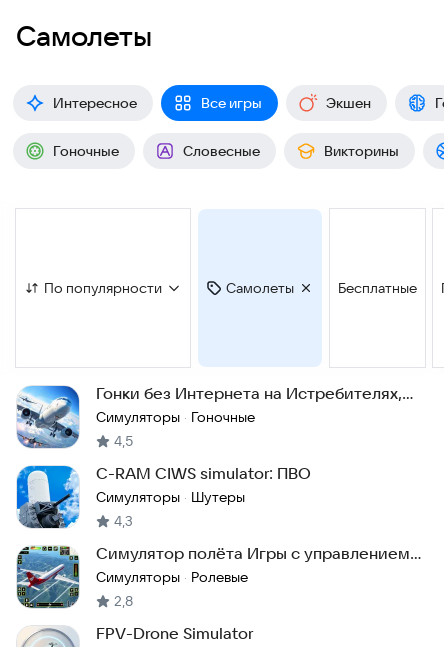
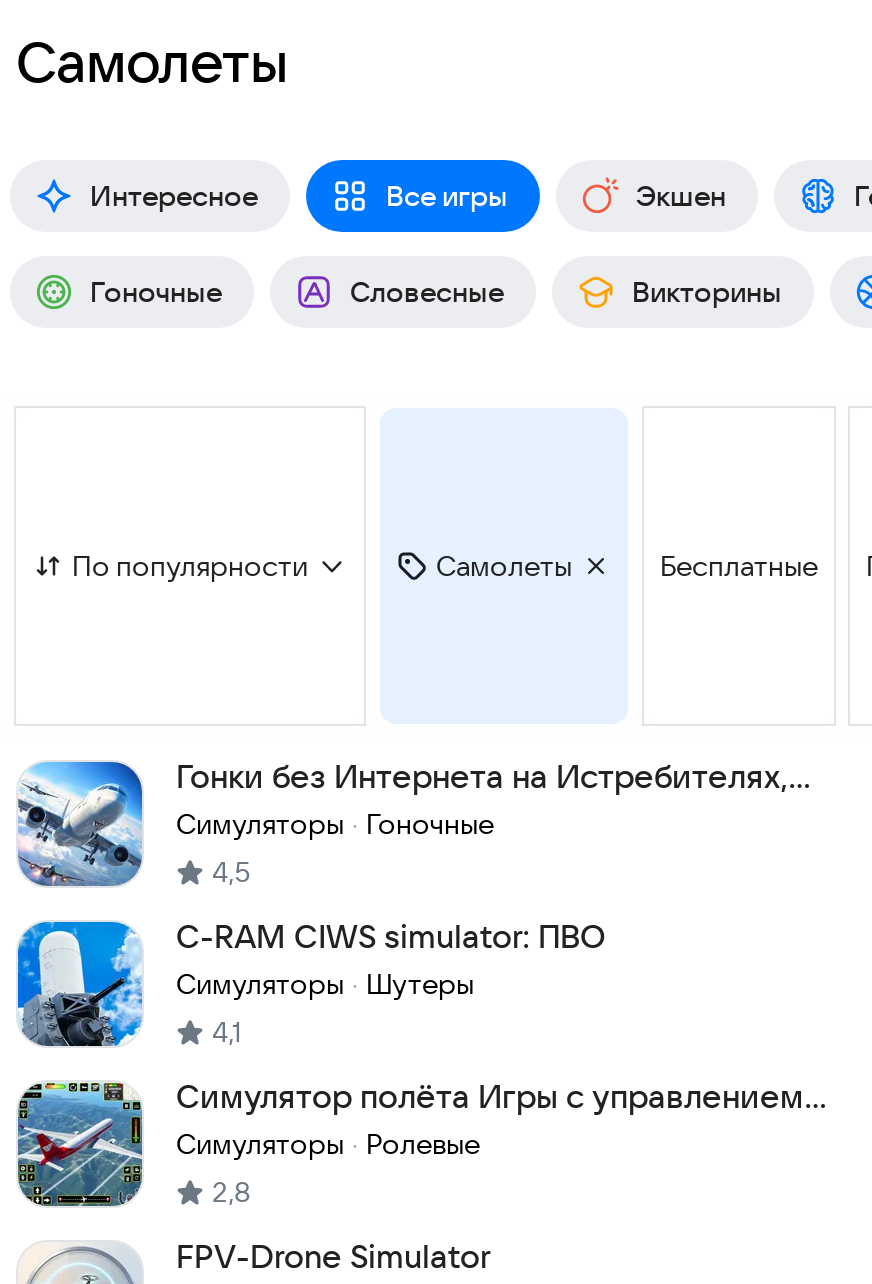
[114,512,133,530] 4,3 -> [212,1014,242,1050] 4,1

